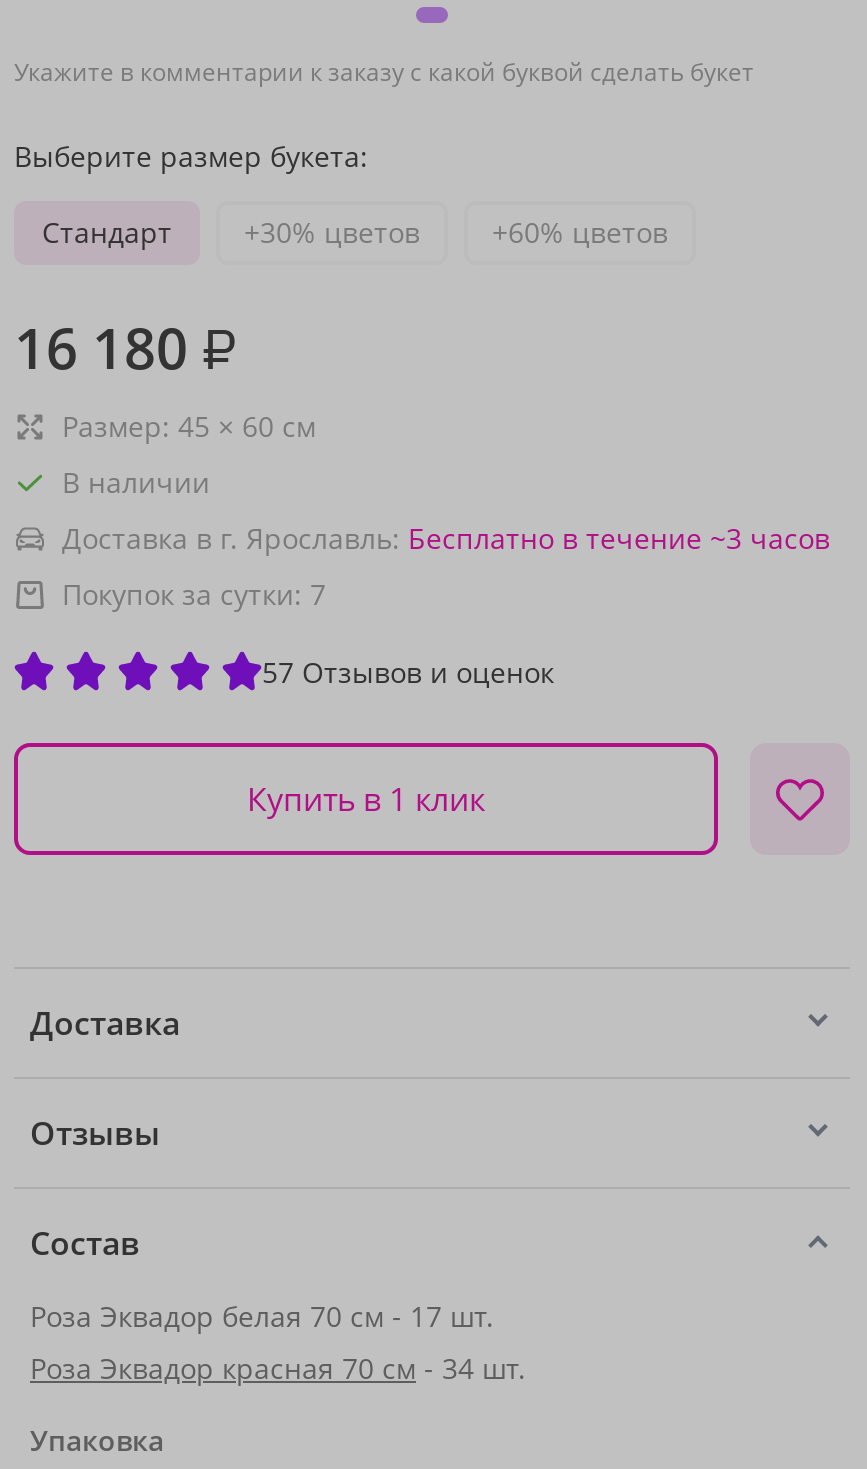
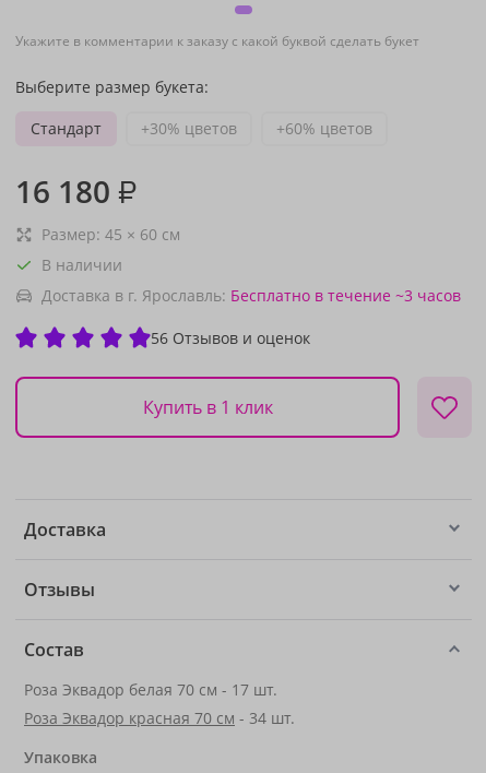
[62,575,554,690] Покупок за сутки: 7 | 57 Отзывов и оценок -> [151,327,310,348] 56 Отзывов и оценок

